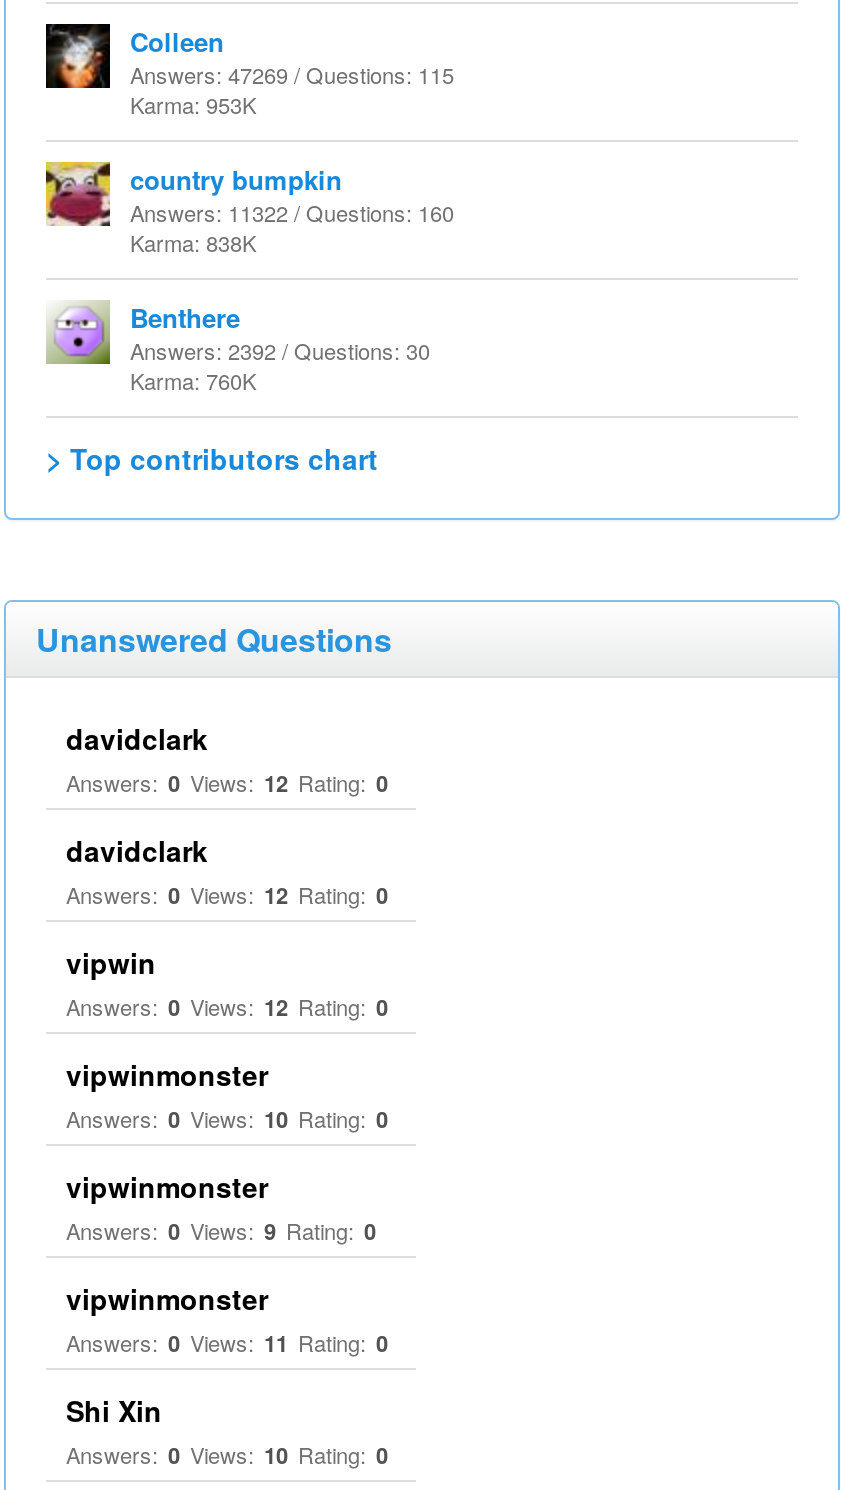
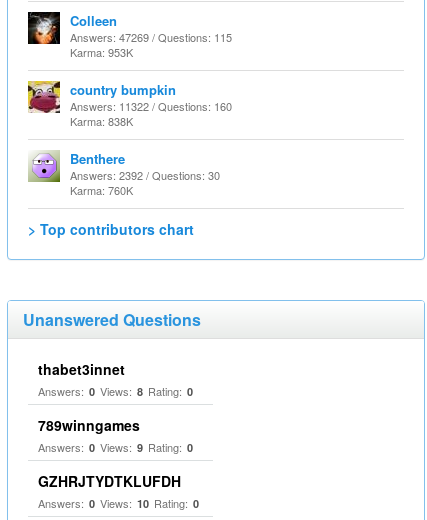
[66,718,388,1206] davidclark | Answers: 0 Views: 12 Rating: 0 | davidclark | Answers: 0 Views: 12 Rating: 0 | vipwin | Answers: 0 Views: 12 Rating: 0 | vipwinmonster | Answers: 0 Views: 10 Rating: 0 | vipwinmonster -> [38,359,193,435] thabet3innet | Answers: 0 Views: 8 Rating: 0 | 789winngames
[66,1278,388,1430] vipwinmonster | Answers: 0 Views: 11 Rating: 0 | Shi Xin -> [38,471,181,491] GZHRJTYDTKLUFDH

